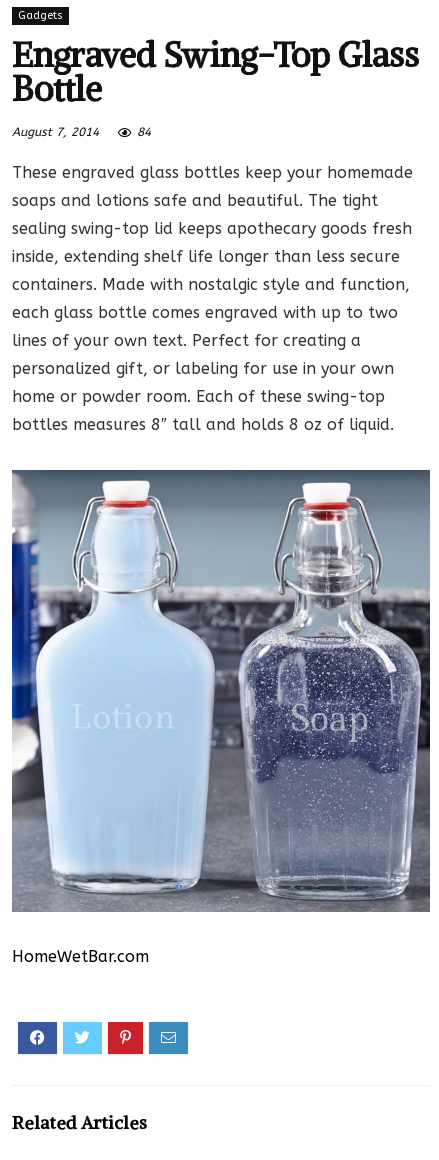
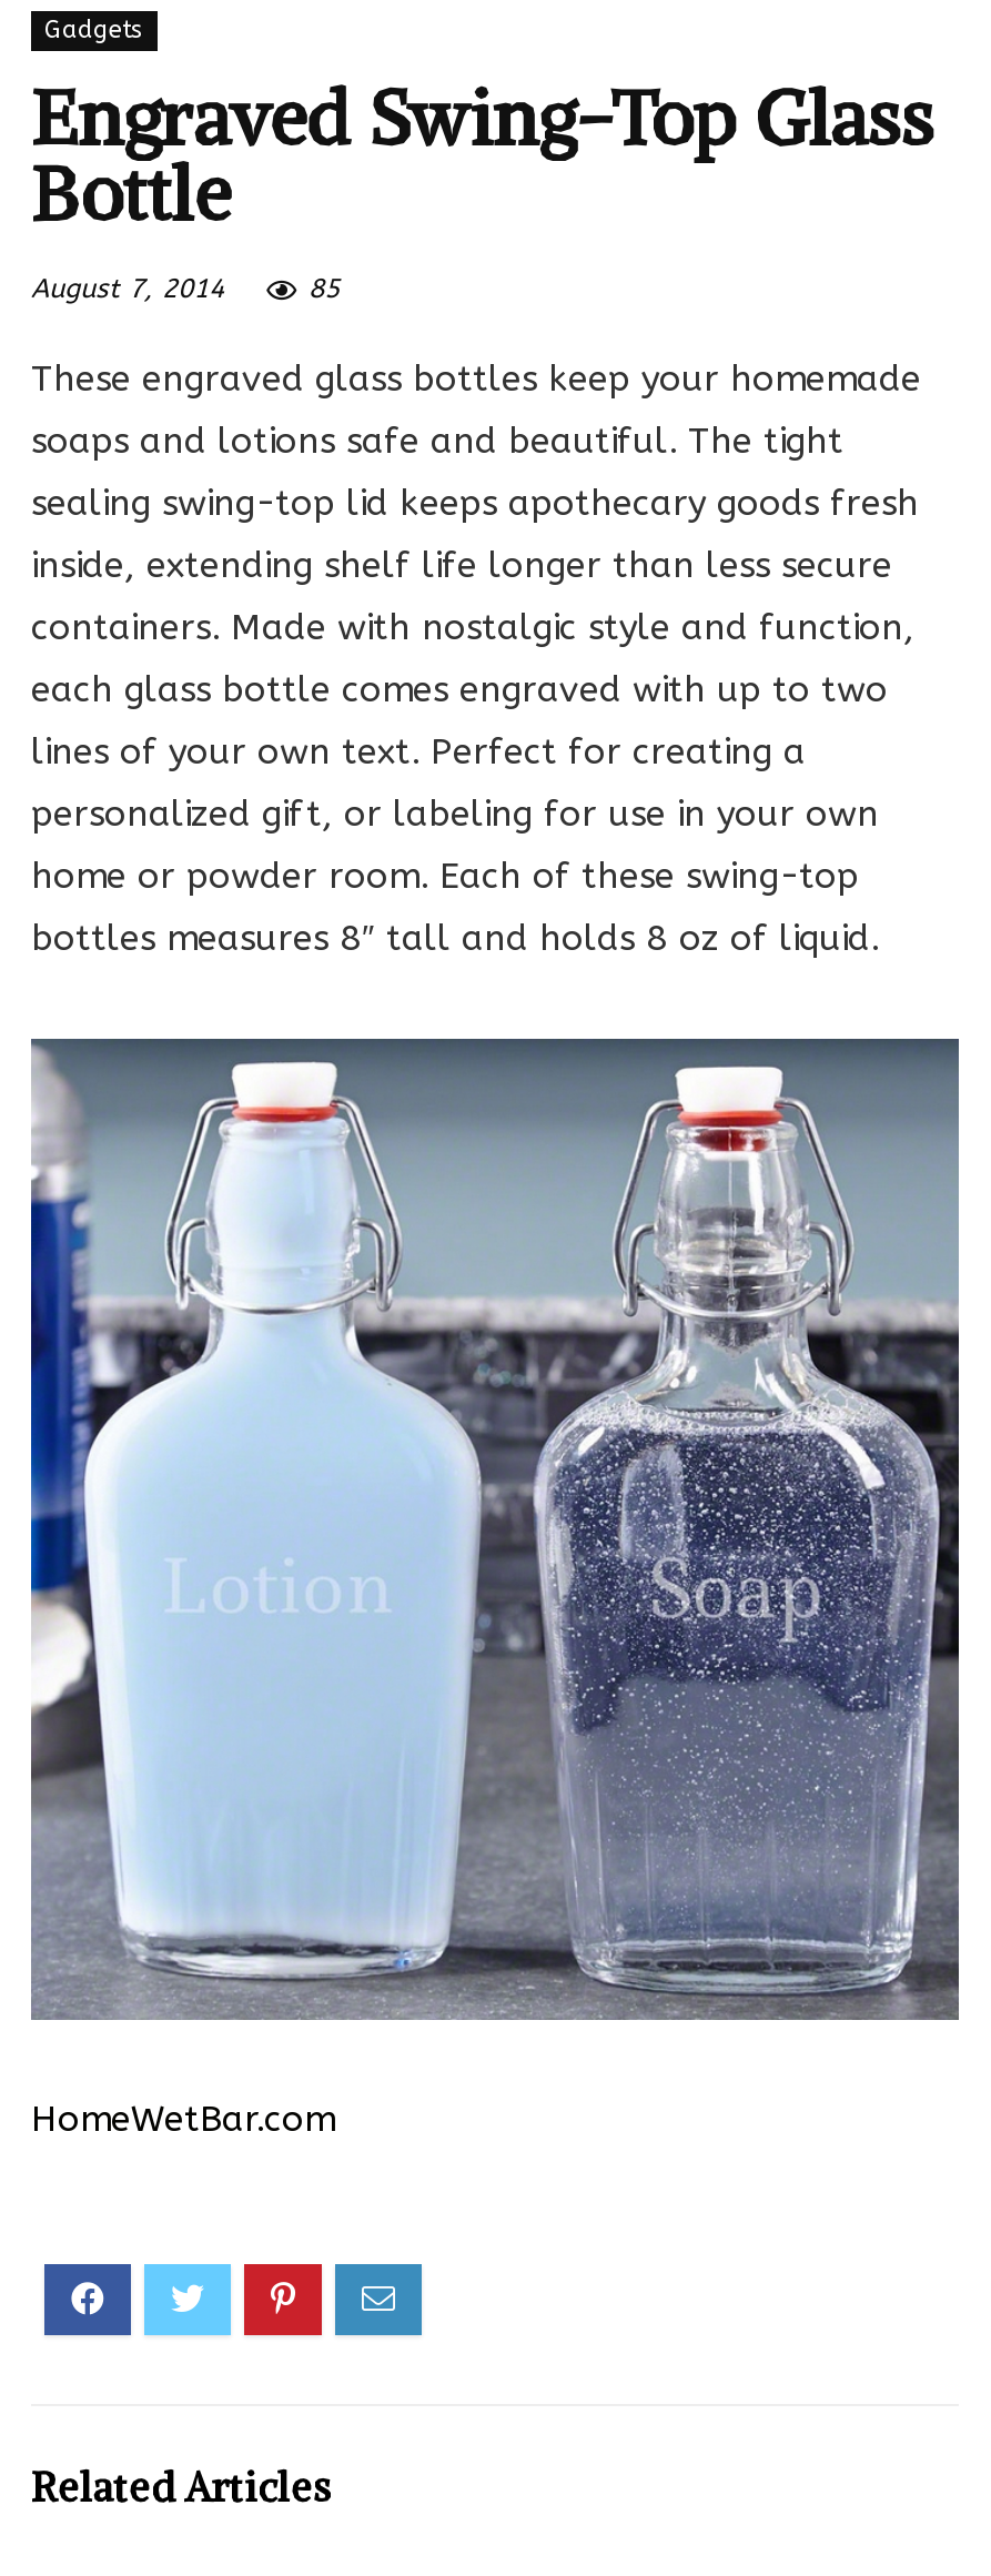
[137,125,151,139] 84 -> [309,273,340,304] 85

